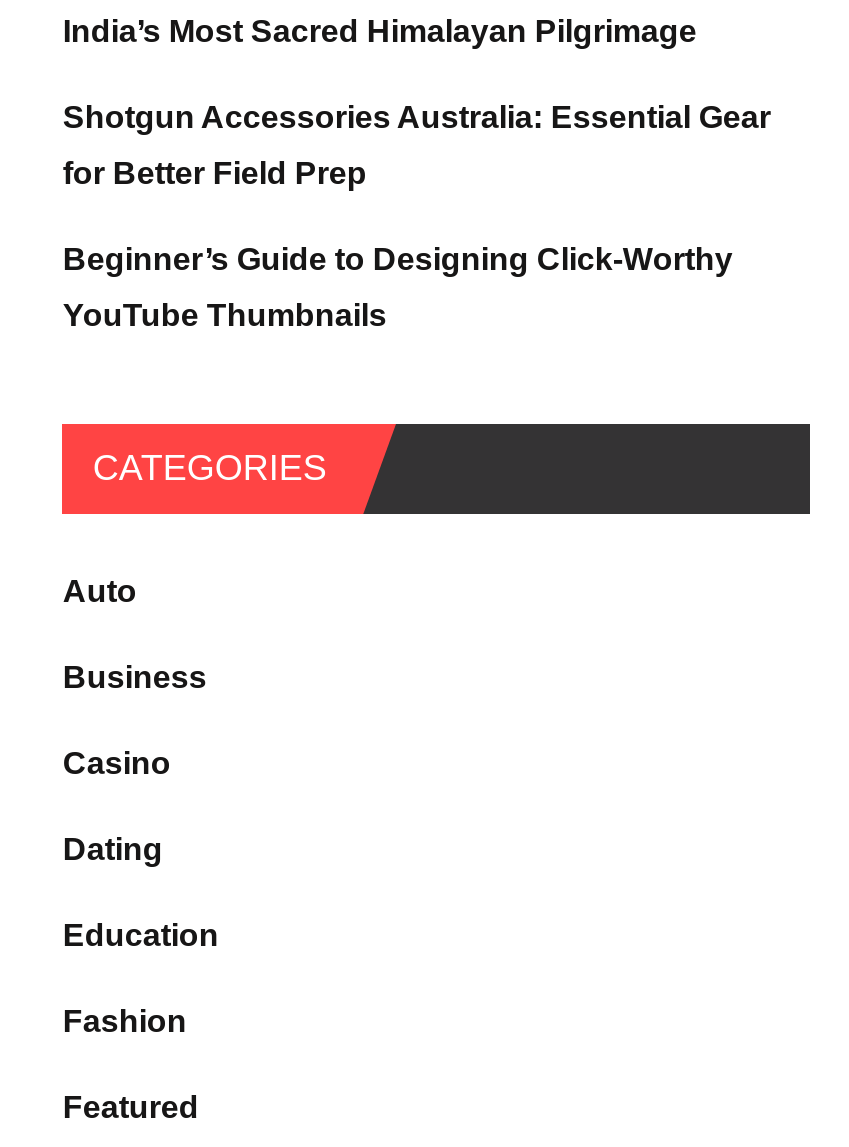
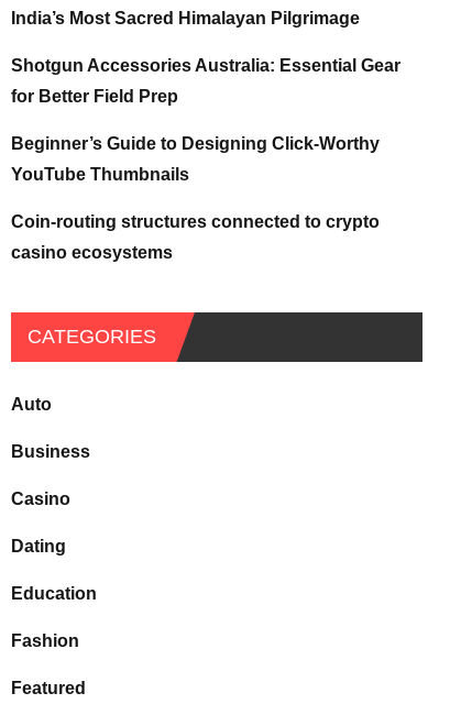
none -> [11,212,380,261] Coin-routing structures connected to crypto | casino ecosystems

